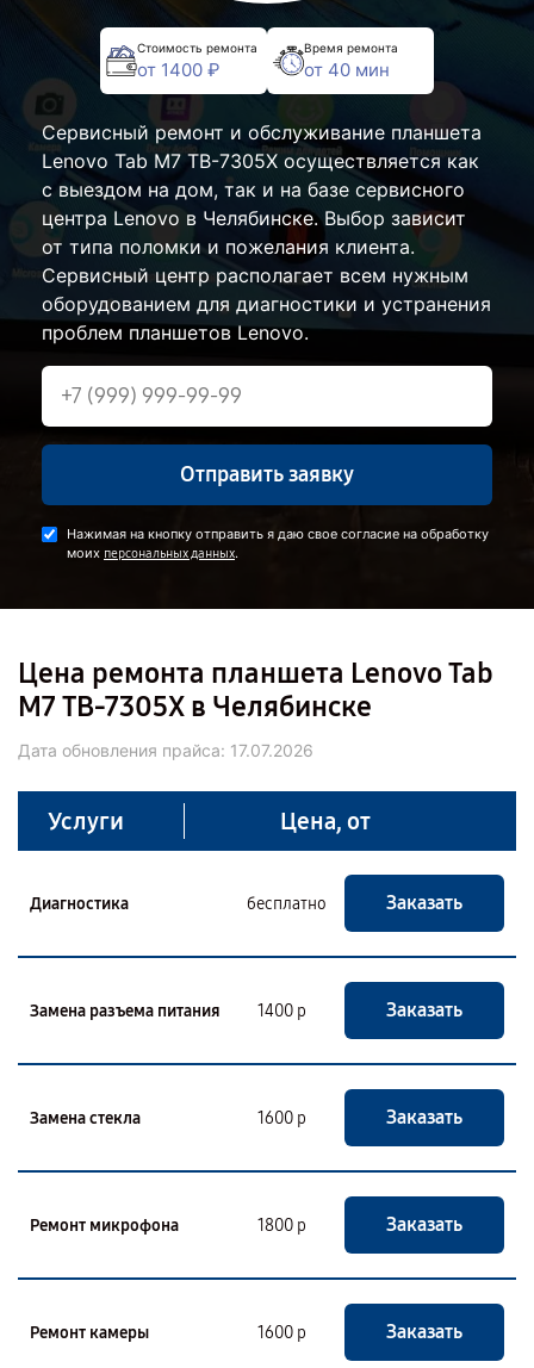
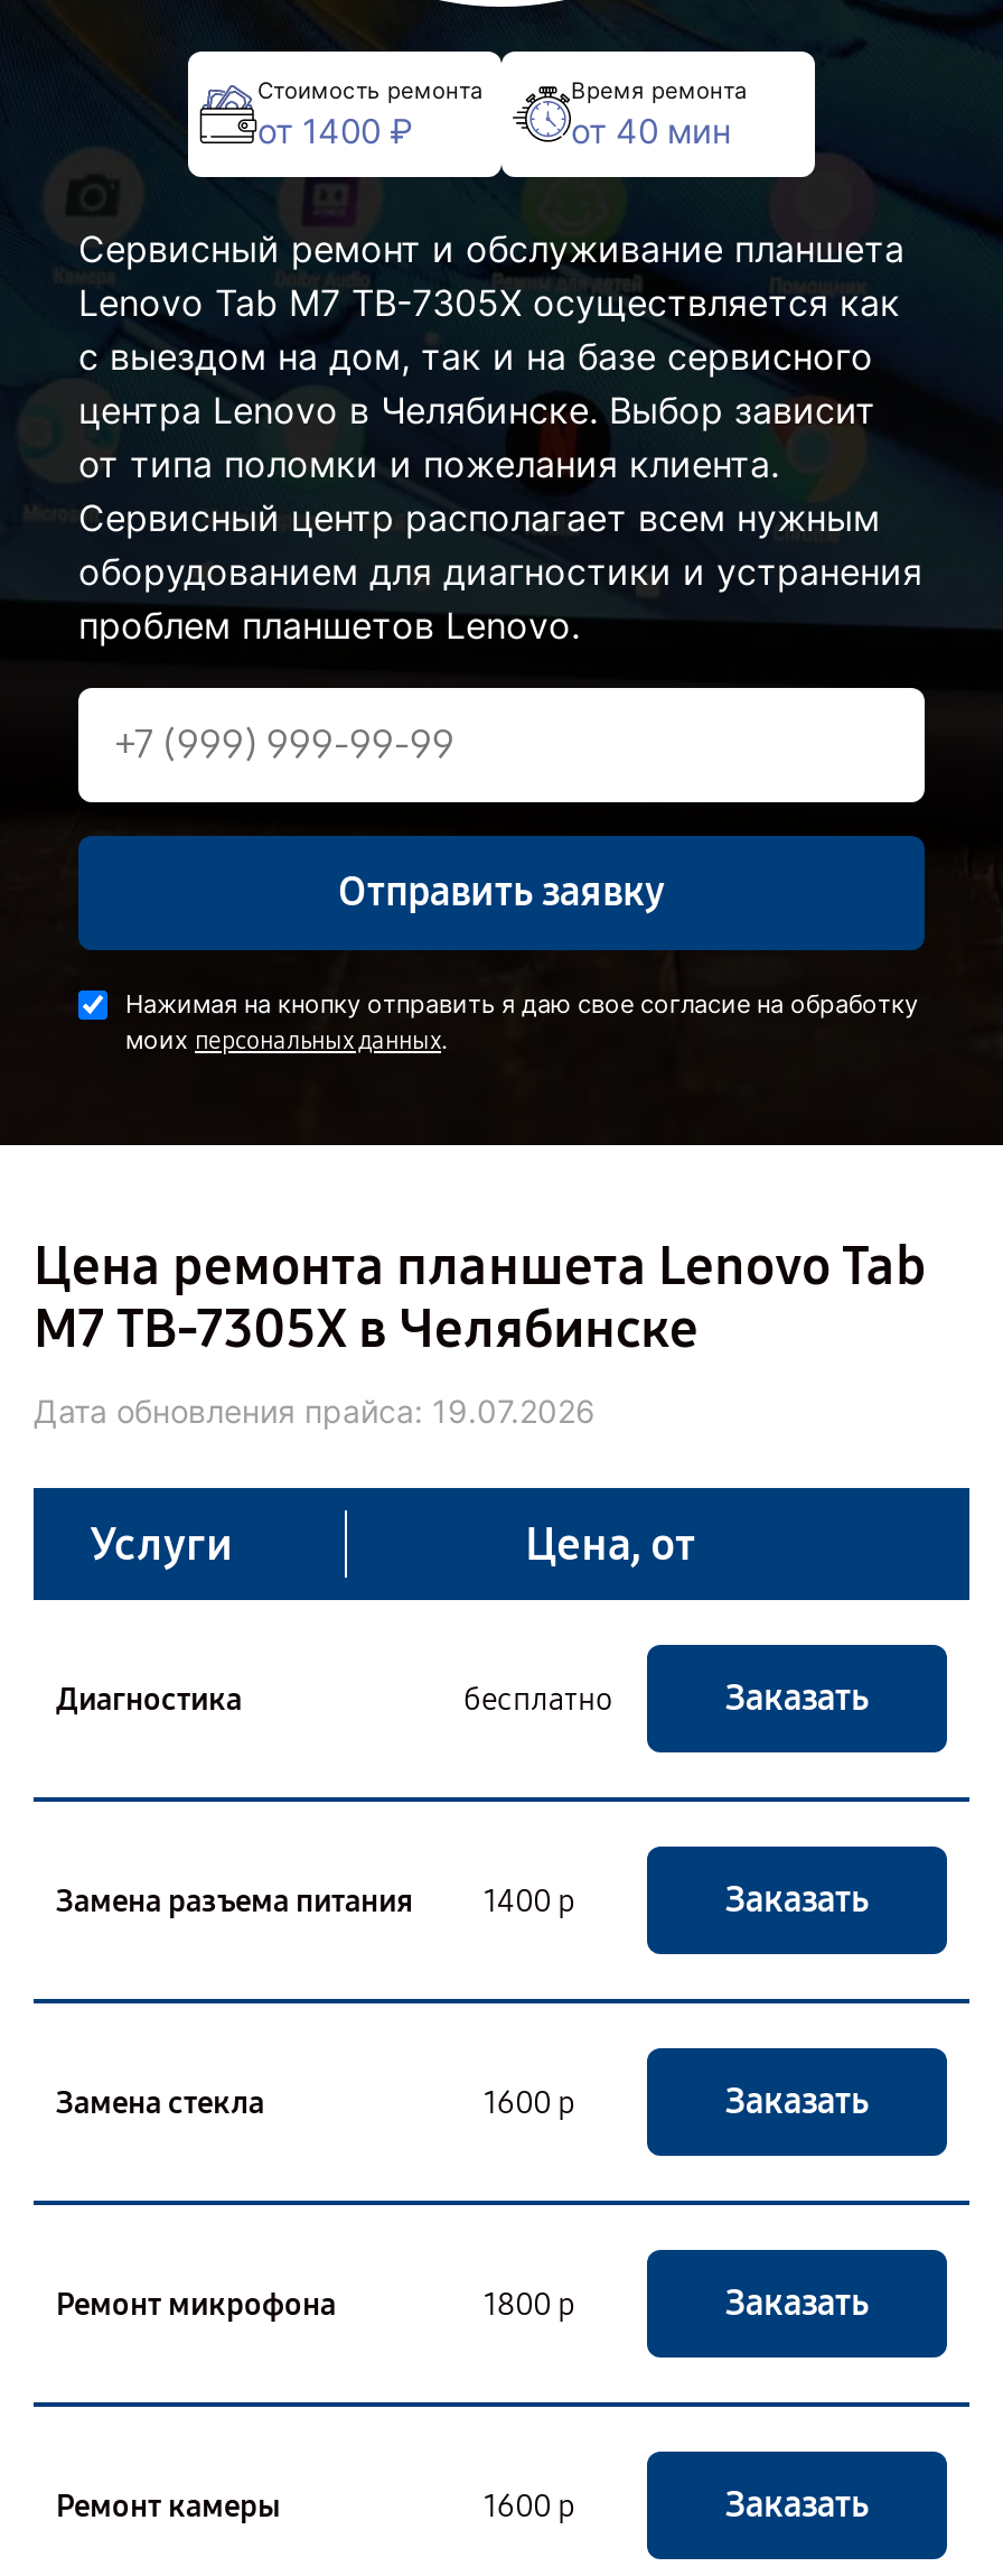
[18,740,313,760] Дата обновления прайса: 17.07.2026 -> [34,1392,596,1430] Дата обновления прайса: 19.07.2026

